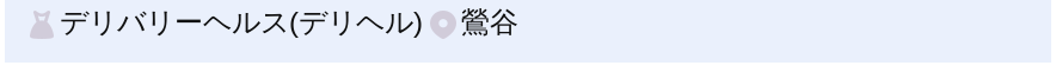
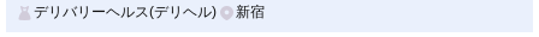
[461,7,518,40] 鶯谷 -> [236,4,265,20] 新宿

